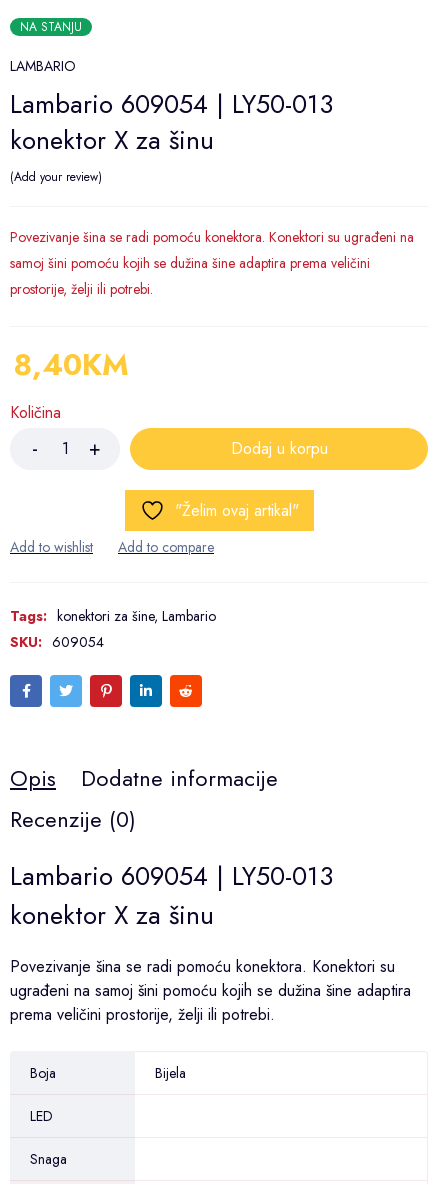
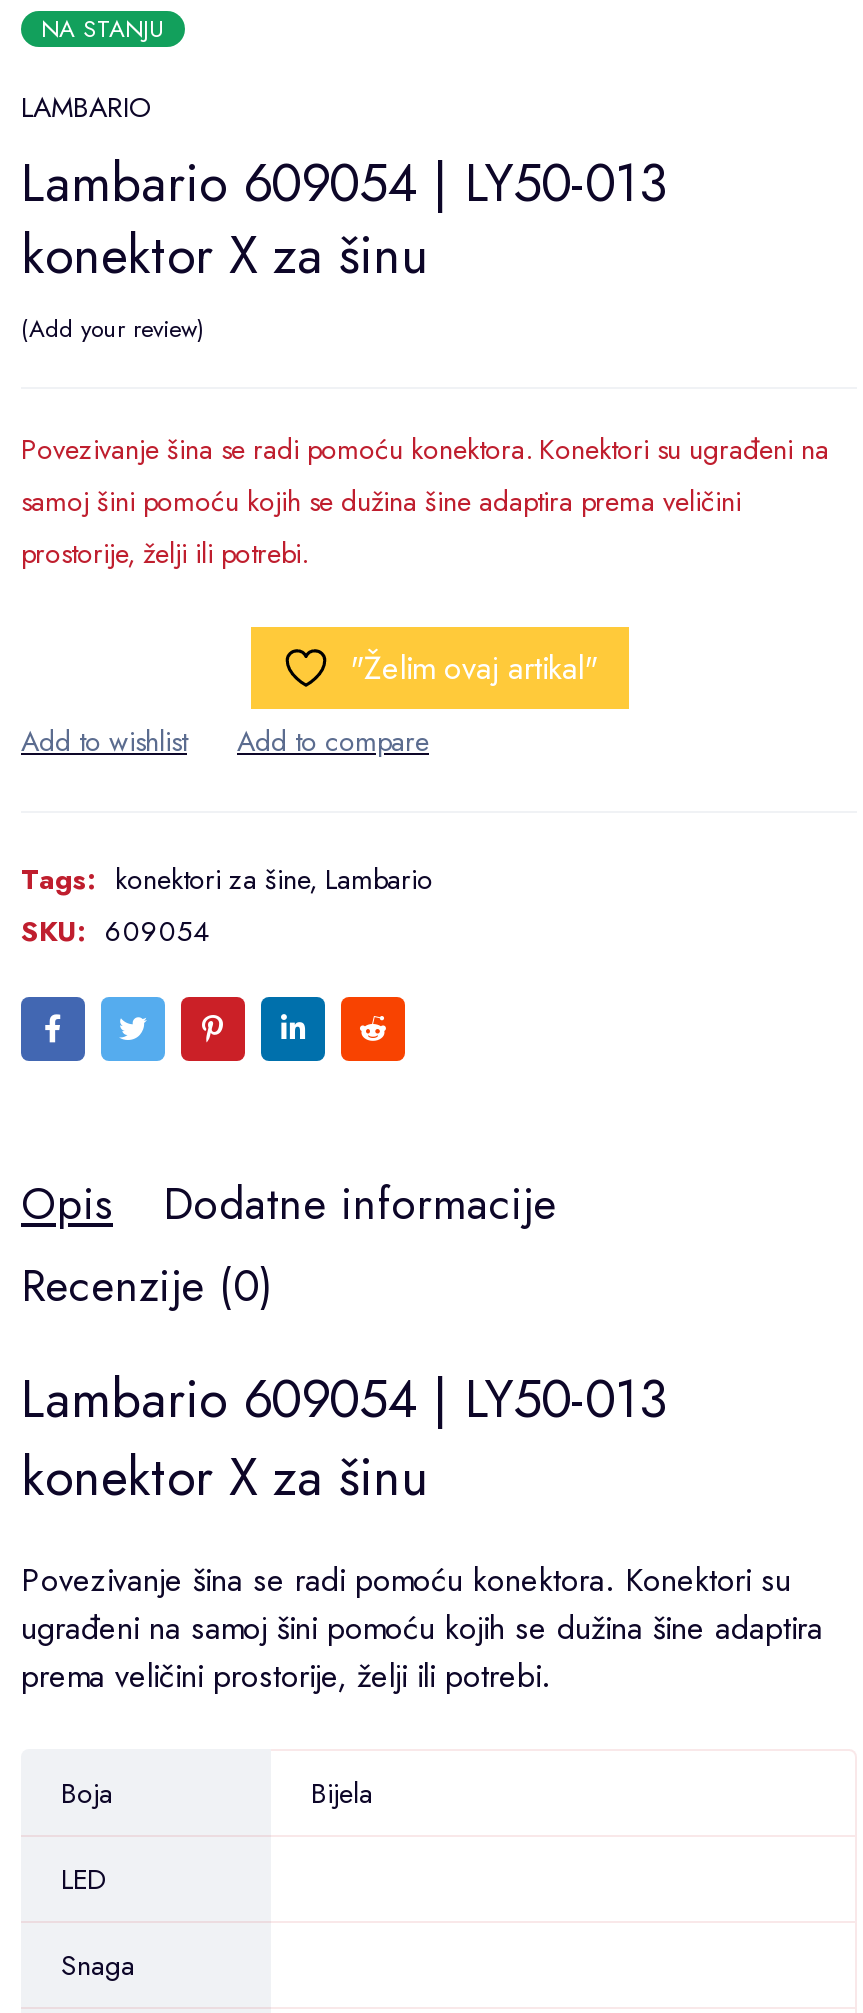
[10,343,327,460] 8,40KM | Količina | Dodaj u korpu -> none

